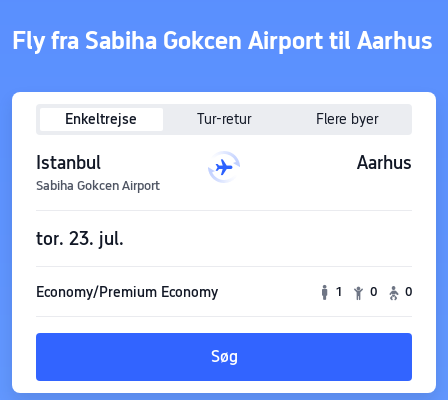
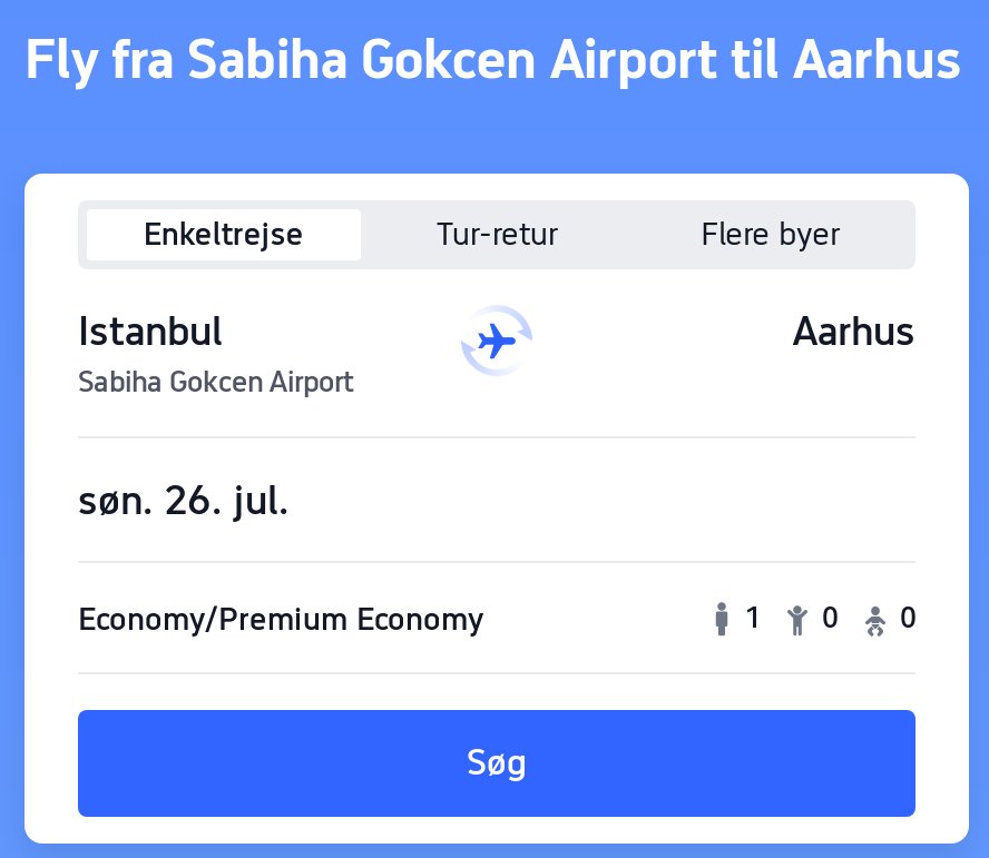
[36,227,124,248] tor. 23. jul. -> [78,475,290,522] søn. 26. jul.

